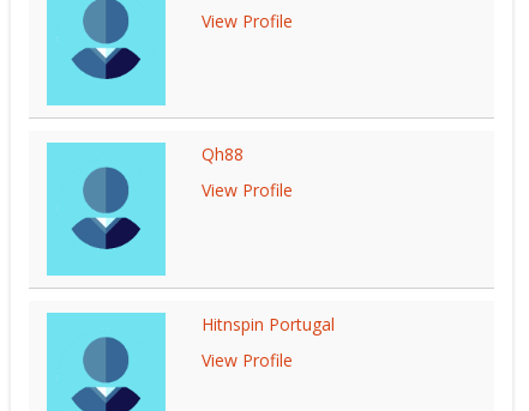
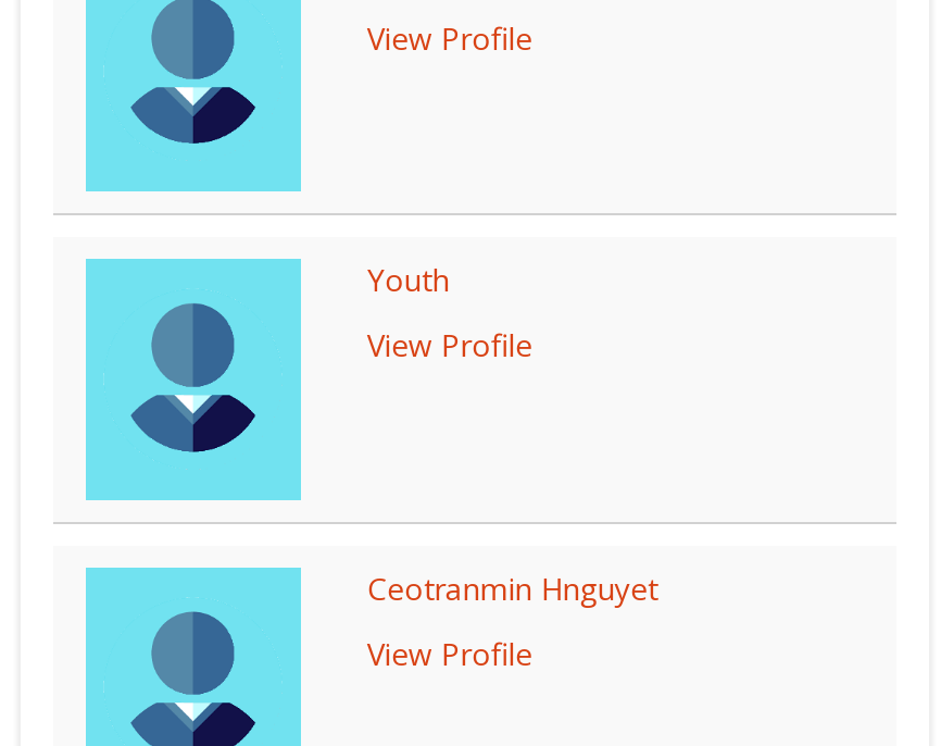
[202,143,244,166] Qh88 -> [367,259,449,301] Youth
[202,312,335,335] Hitnspin Portugal -> [367,567,658,608] Ceotranmin Hnguyet

